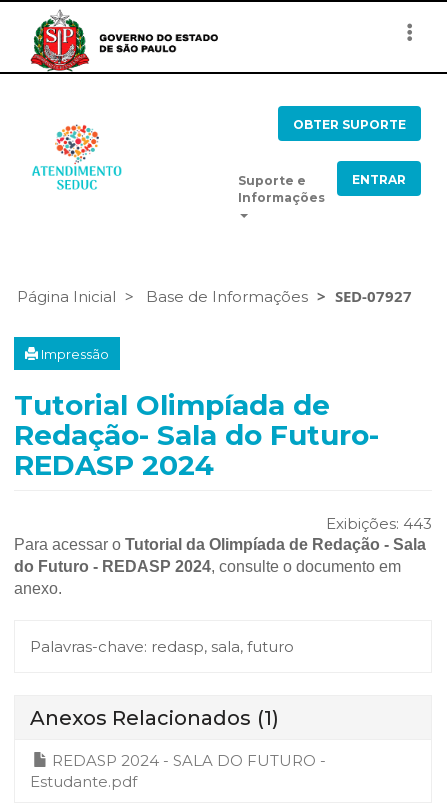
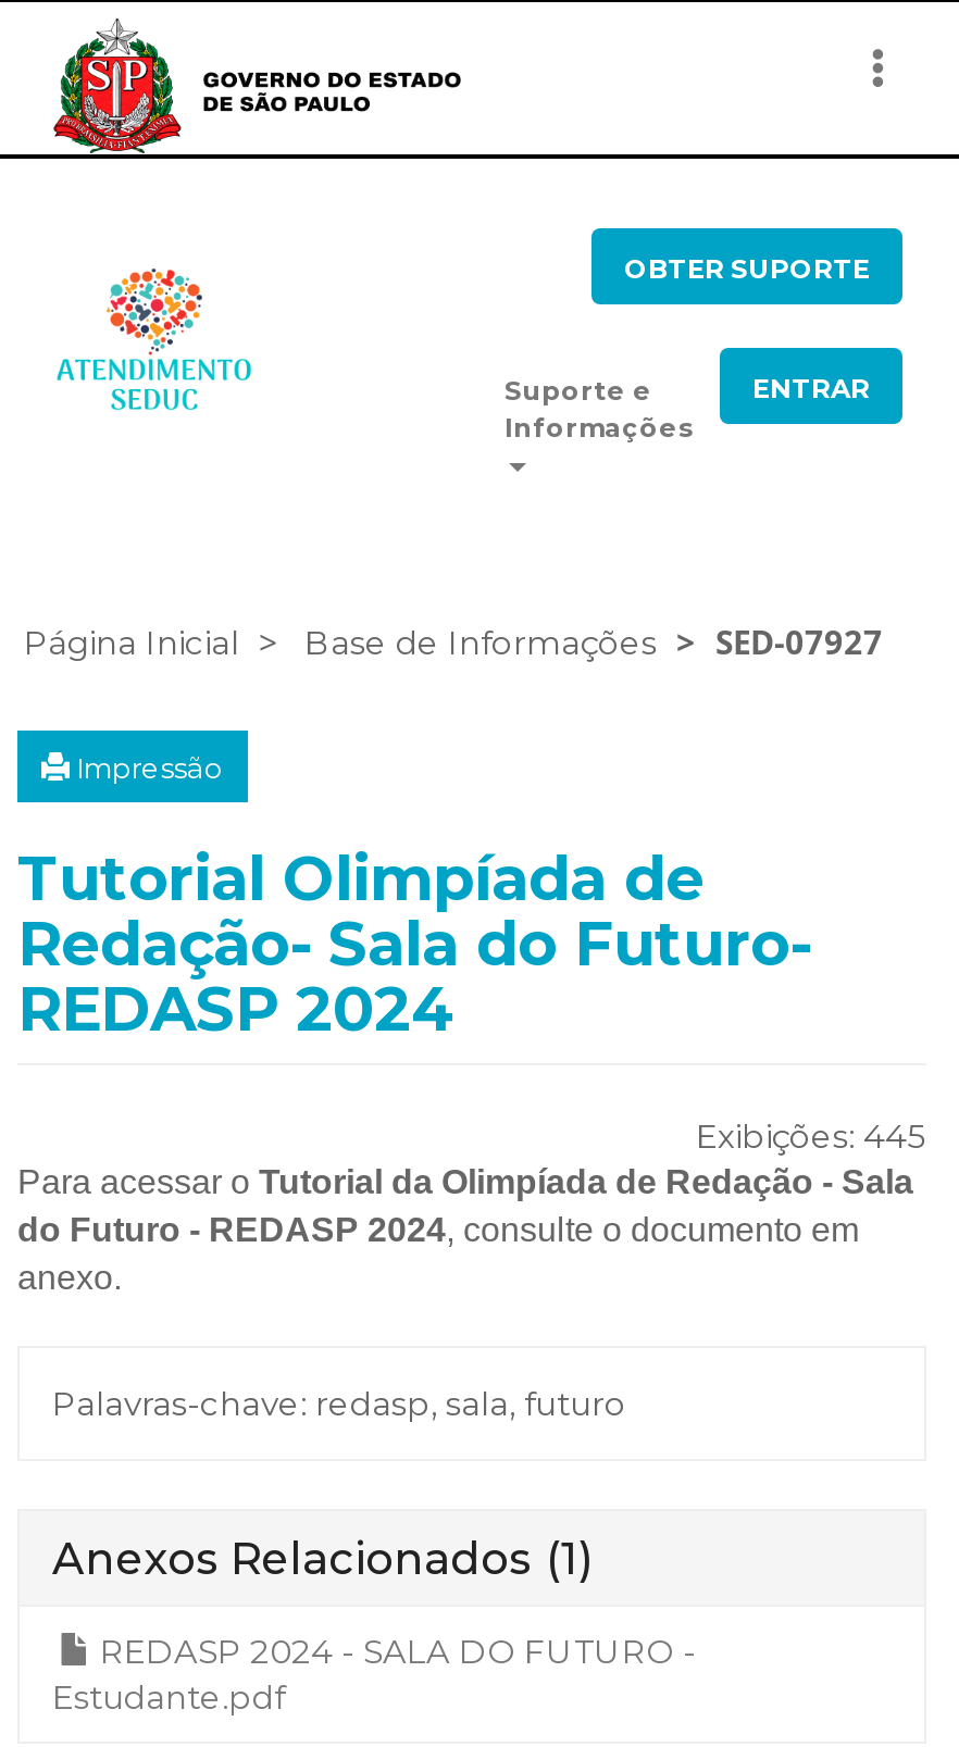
[326,513,432,532] Exibições: 443 -> [696,1114,926,1156] Exibições: 445

